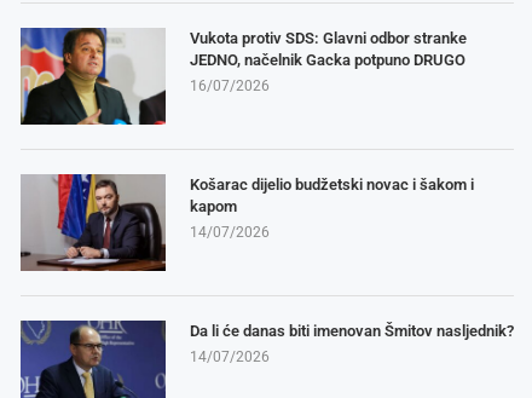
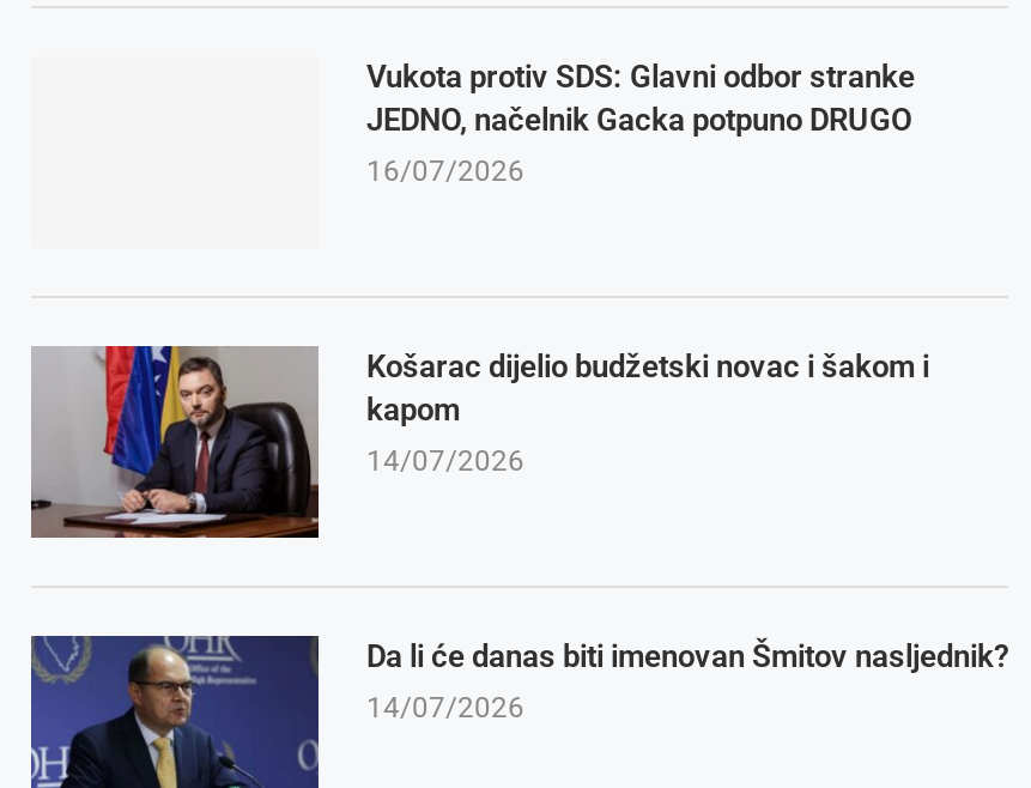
[19,27,167,126] [image] -> none

